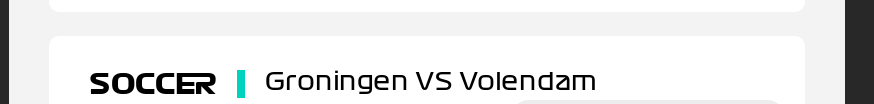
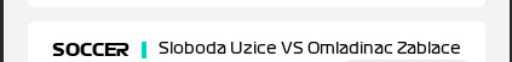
[265,70,597,94] Groningen VS Volendam -> [159,42,461,56] Sloboda Uzice VS Omladinac Zablace

